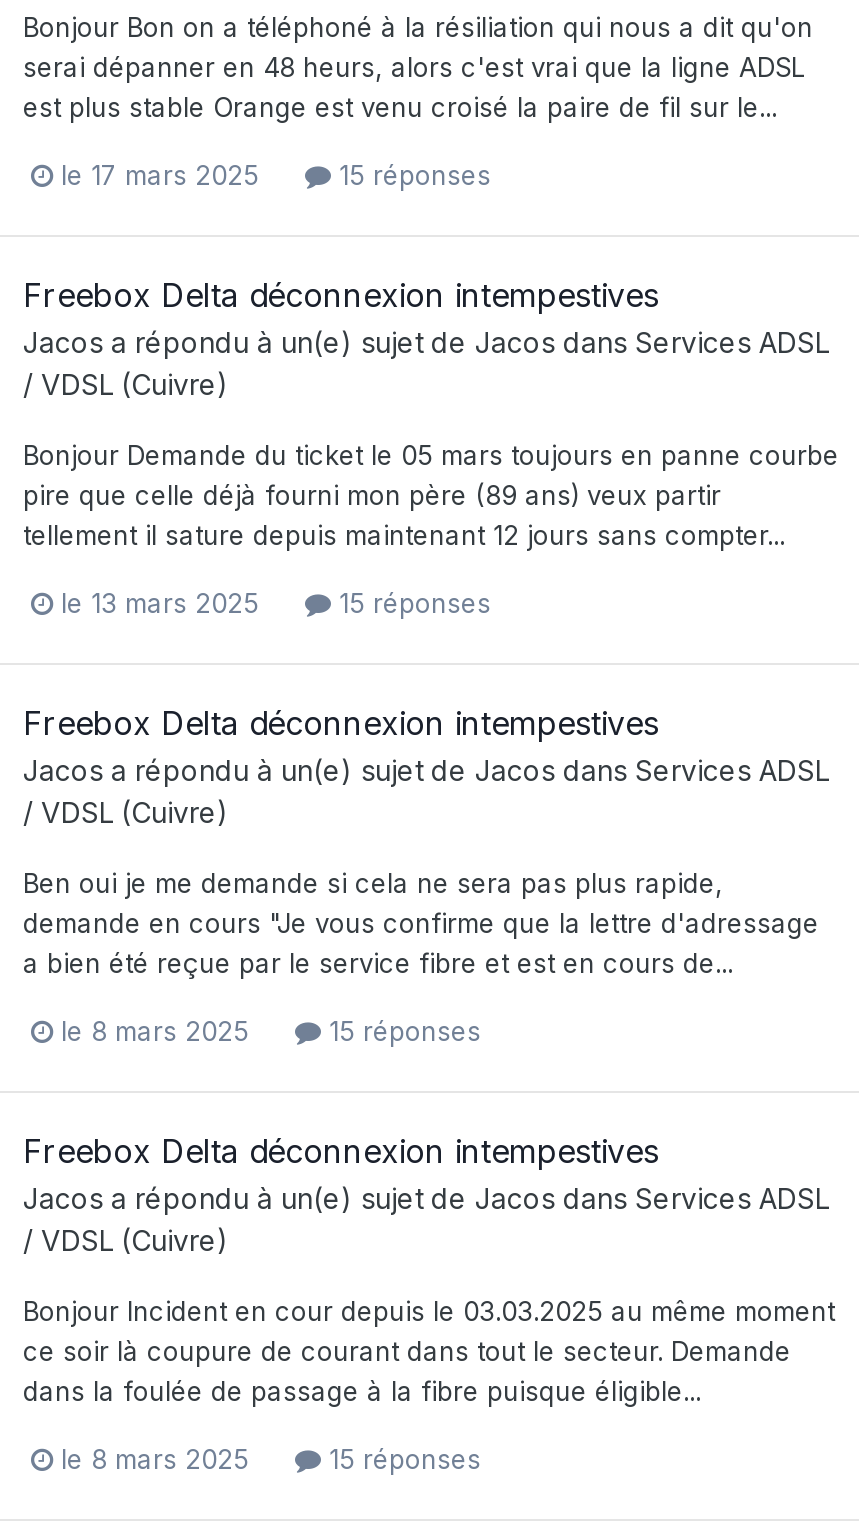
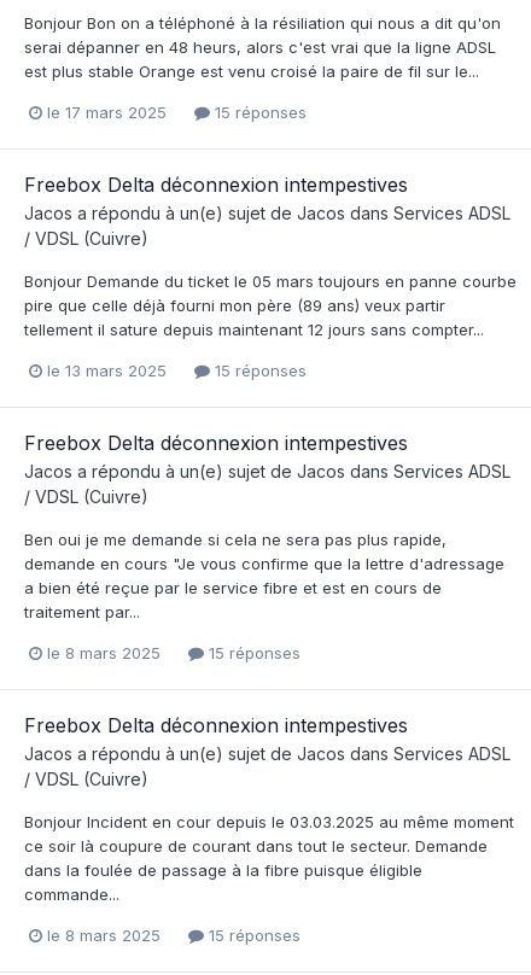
[23,947,733,979] a bien été reçue par le service fibre et est en cours de... -> [24,578,442,621] a bien été reçue par le service fibre et est en cours de | traitement par...
[23,1375,701,1407] dans la foulée de passage à la fibre puisque éligible... -> [24,860,422,904] dans la foulée de passage à la fibre puisque éligible | commande...

